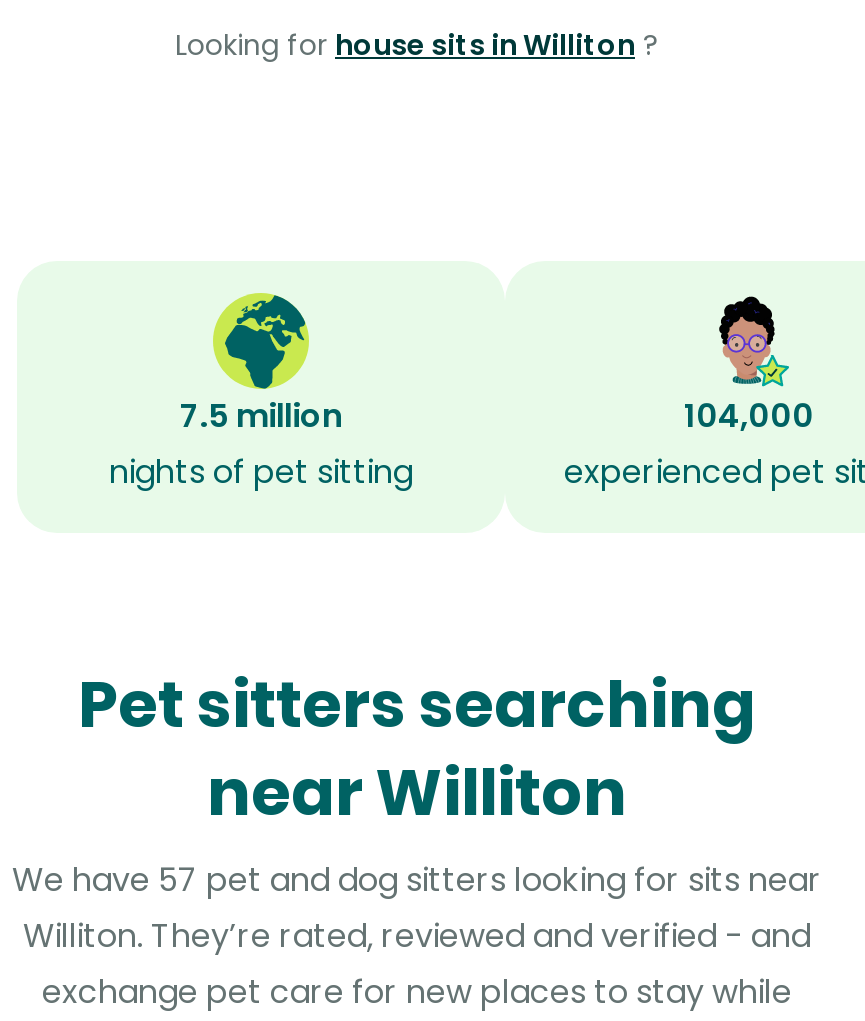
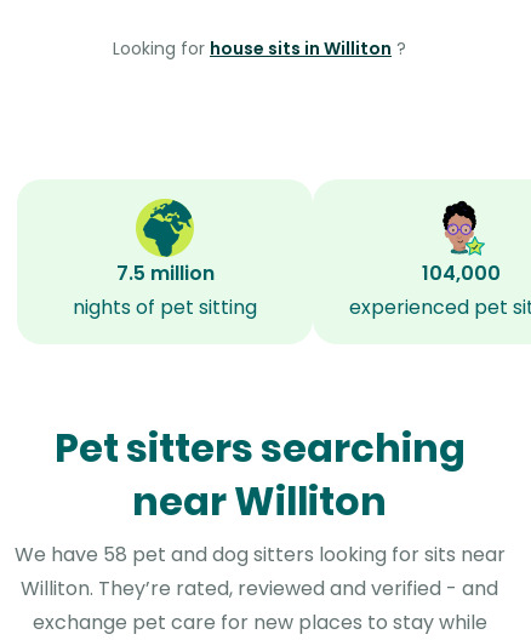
[12,857,822,903] We have 57 pet and dog sitters looking for sits near -> [14,541,505,568] We have 58 pet and dog sitters looking for sits near

